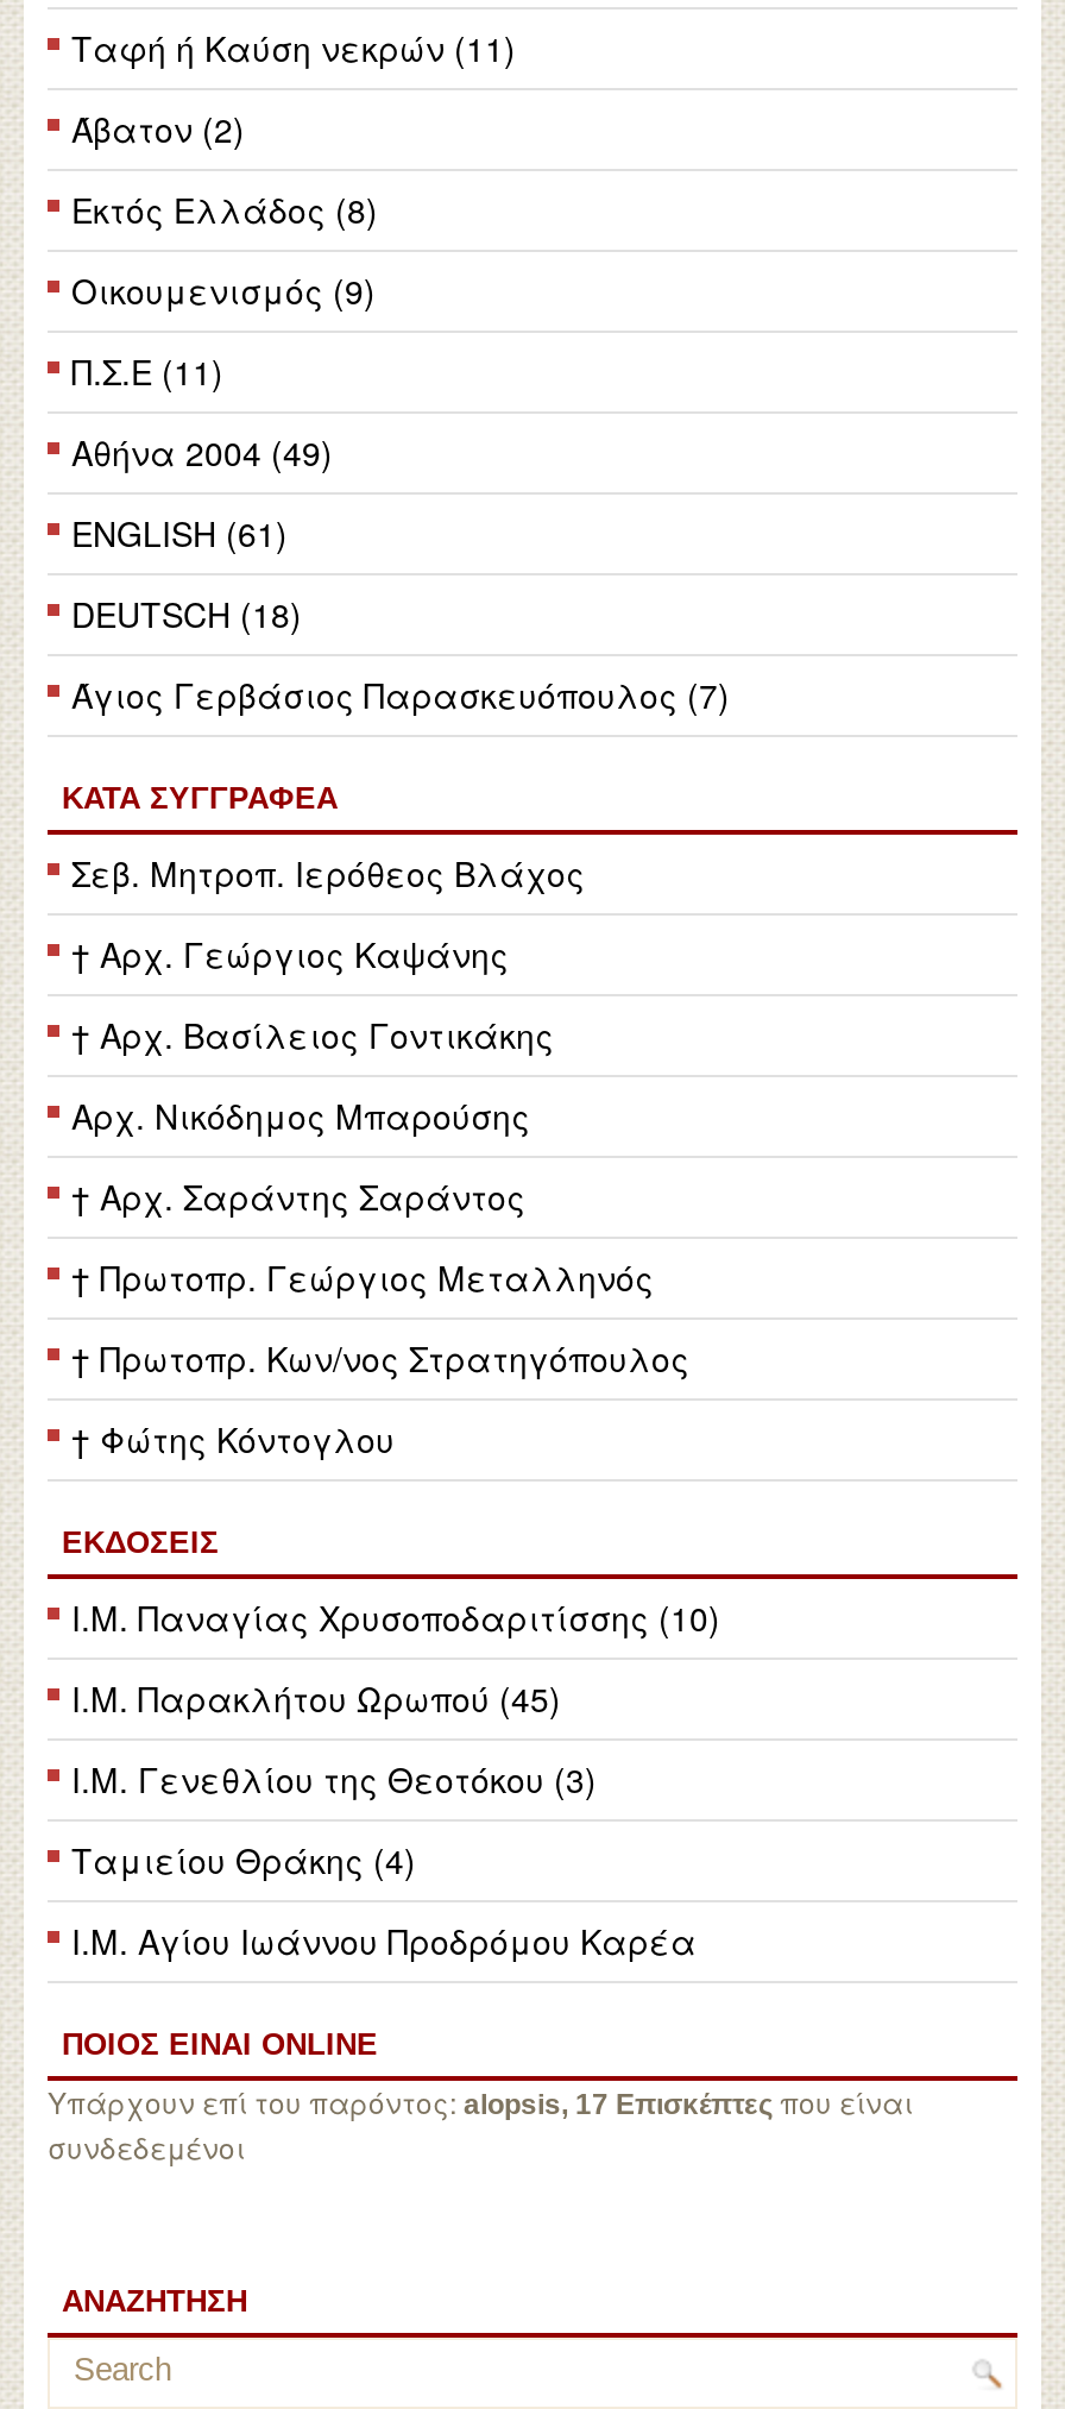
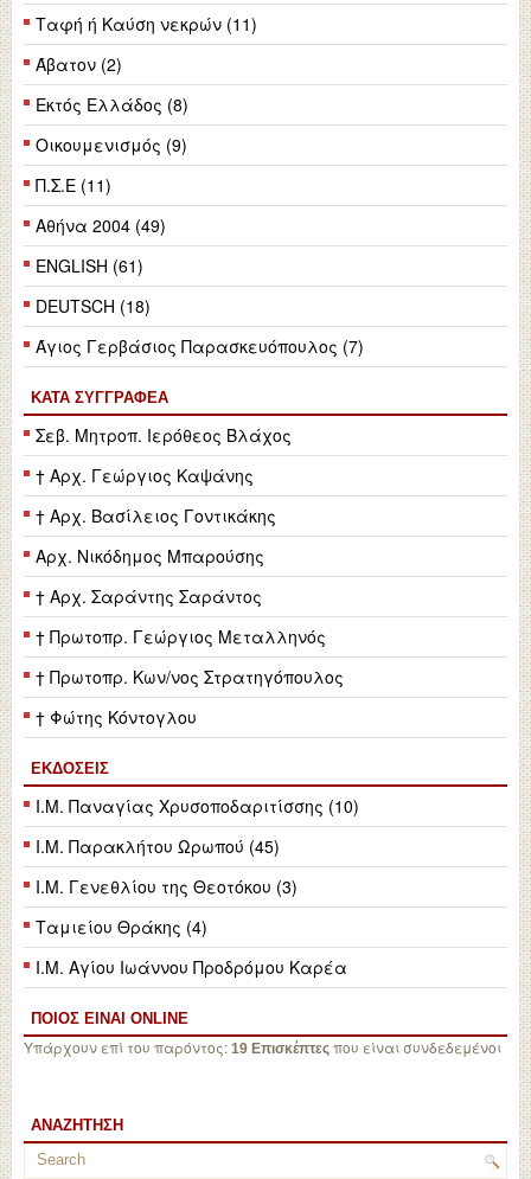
[48,2081,913,2167] Υπάρχουν επί του παρόντος:alopsis, 17 Επισκέπτεςπου είναι | συνδεδεμένοι -> [24,1037,501,1057] Υπάρχουν επί του παρόντος:19 Επισκέπτεςπου είναι συνδεδεμένοι

